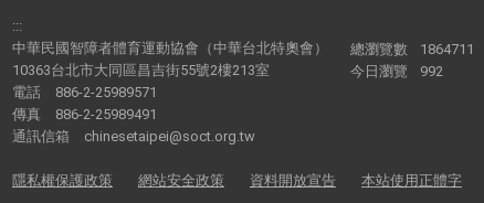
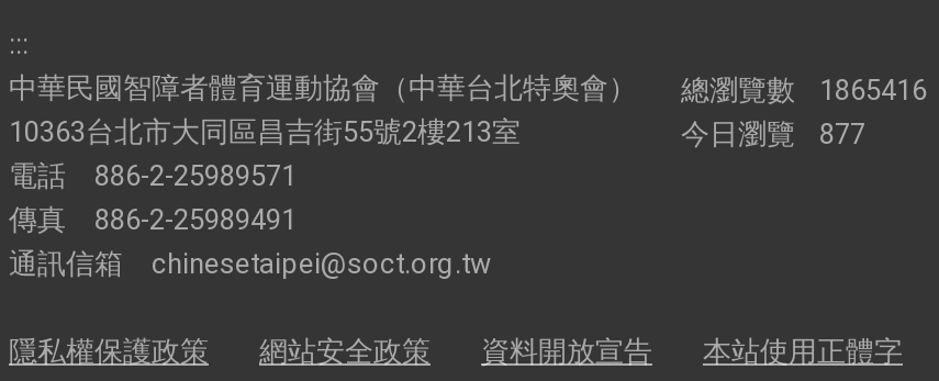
[12,40,474,57] 中華民國智障者體育運動協會（中華台北特奧會） 總瀏覽數 1864711 -> [9,71,927,107] 中華民國智障者體育運動協會（中華台北特奧會） 總瀏覽數 1865416
[350,63,443,79] 今日瀏覽 992 -> [681,117,865,150] 今日瀏覽 877

